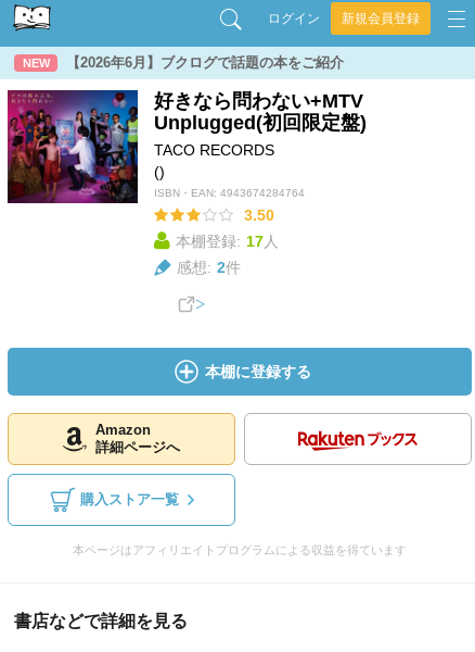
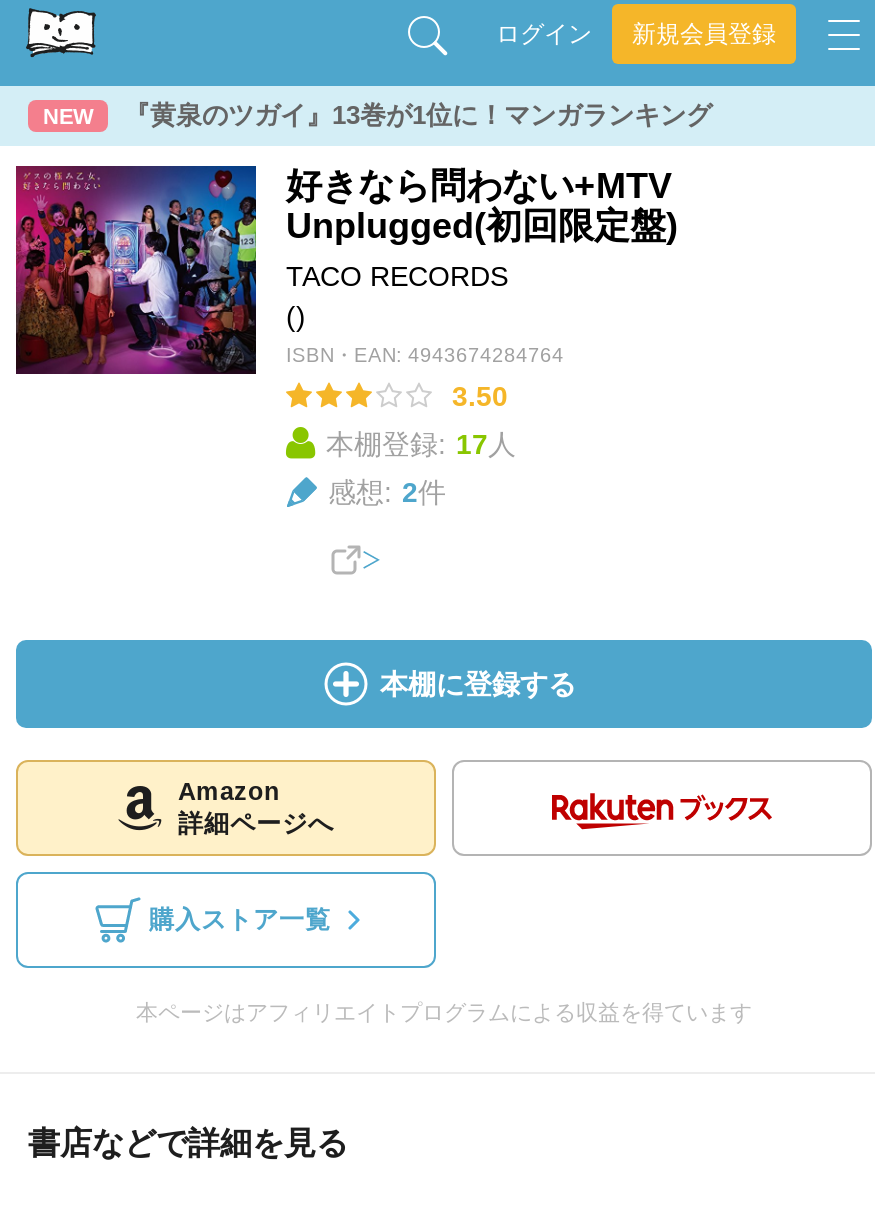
[66,54,344,71] 【2026年6月】ブクログで話題の本をご紹介 -> [124,100,712,130] 『黄泉のツガイ』13巻が1位に！マンガランキング

